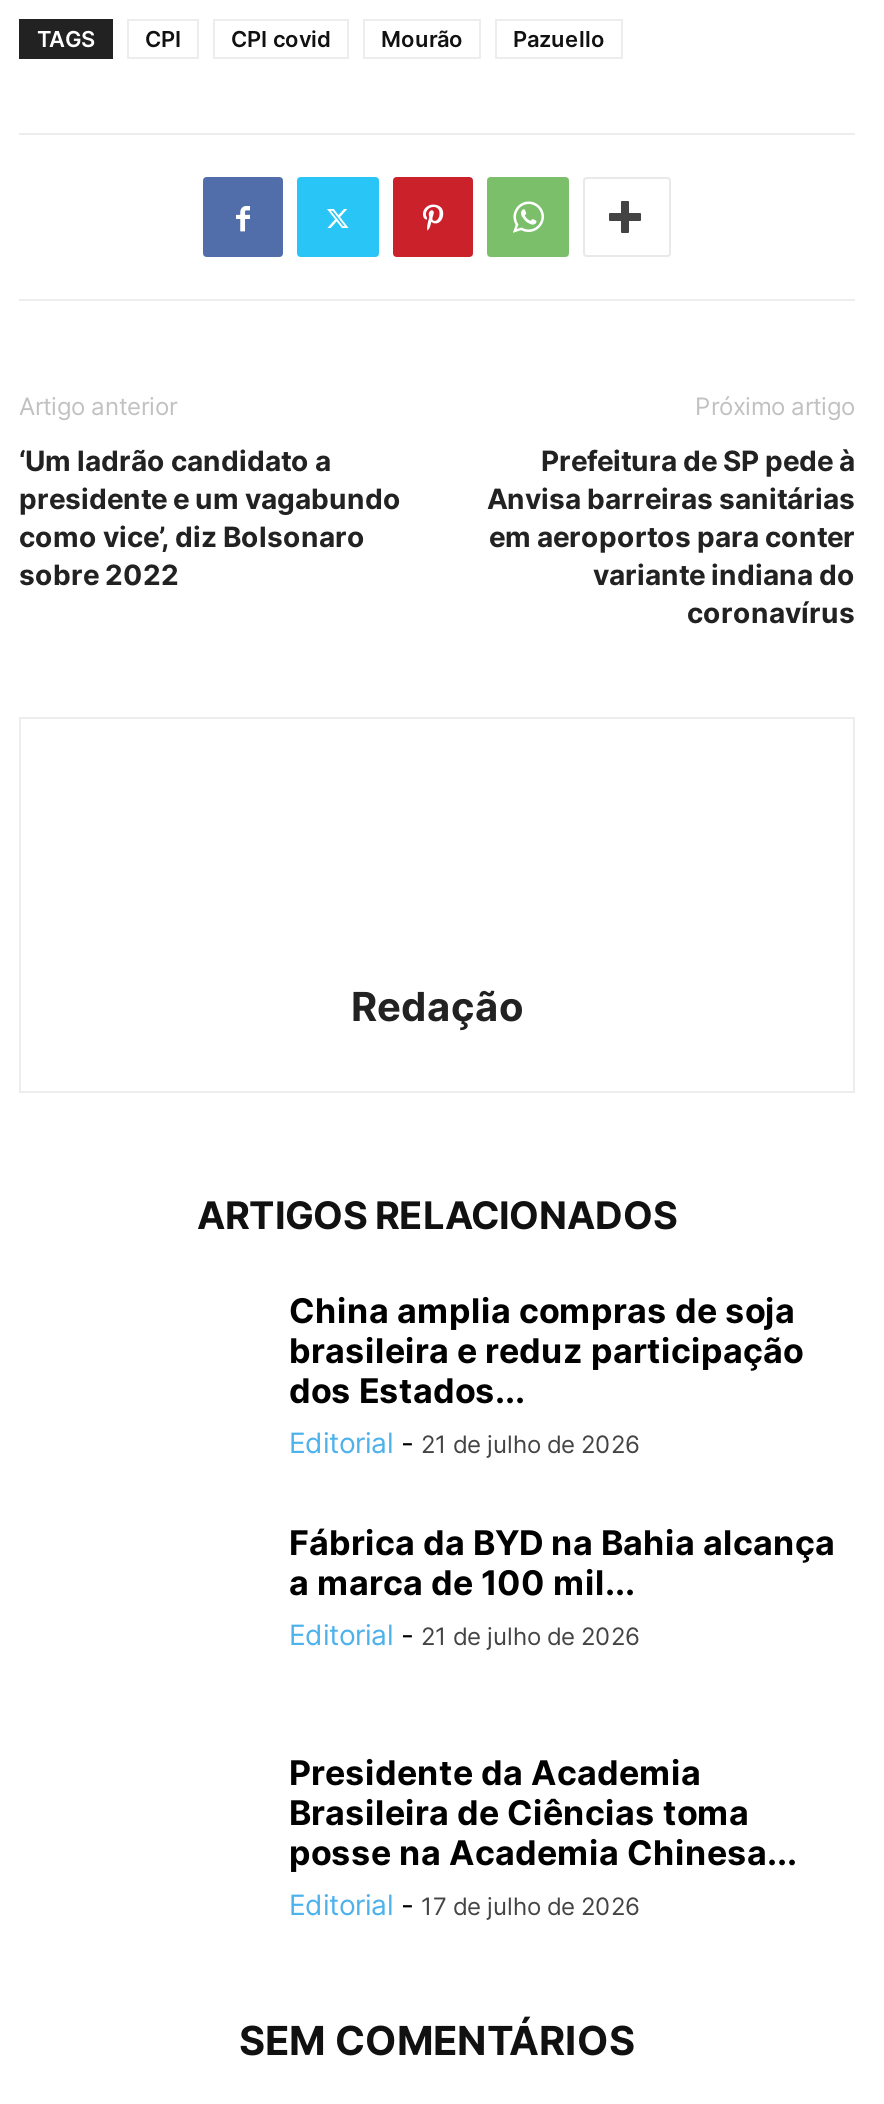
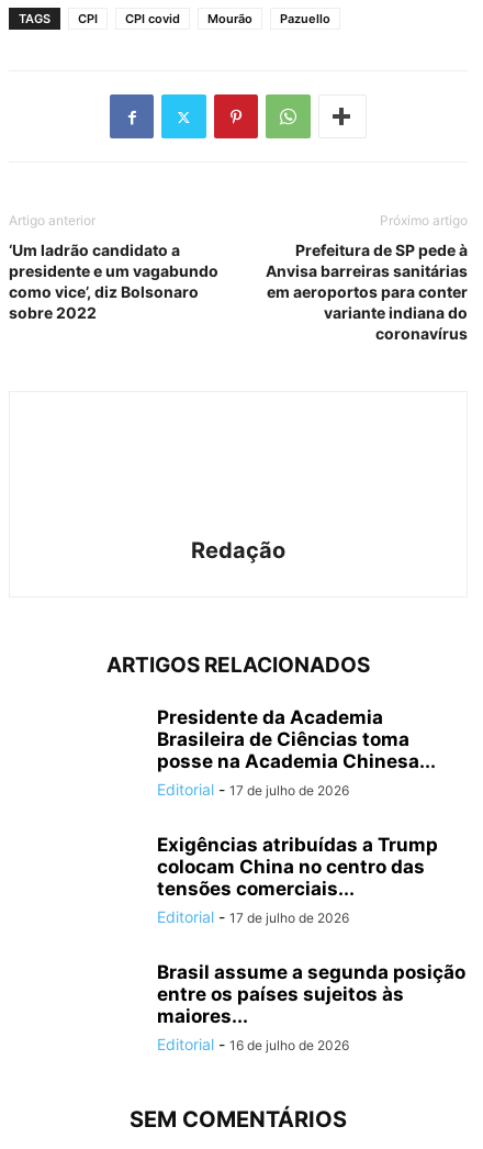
[289,1291,835,1651] China amplia compras de soja | brasileira e reduz participação | dos Estados... | Editorial - 21 de julho de 2026 | Fábrica da BYD na Bahia alcança | a marca de 100 mil... | Editorial - 21 de julho de 2026 -> none
moved [289,1753,797,1921] -> [157,707,436,799]: Presidente da Academia | Brasileira de Ciências toma | posse na Academia Chinesa... | Editorial - 17 de julho de 2026
none -> [157,834,465,1054] Exigências atribuídas a Trump | colocam China no centro das | tensões comerciais... | Editorial - 17 de julho de 2026 | Brasil assume a segunda posição | entre os países sujeitos às | maiores... | Editorial - 16 de julho de 2026

